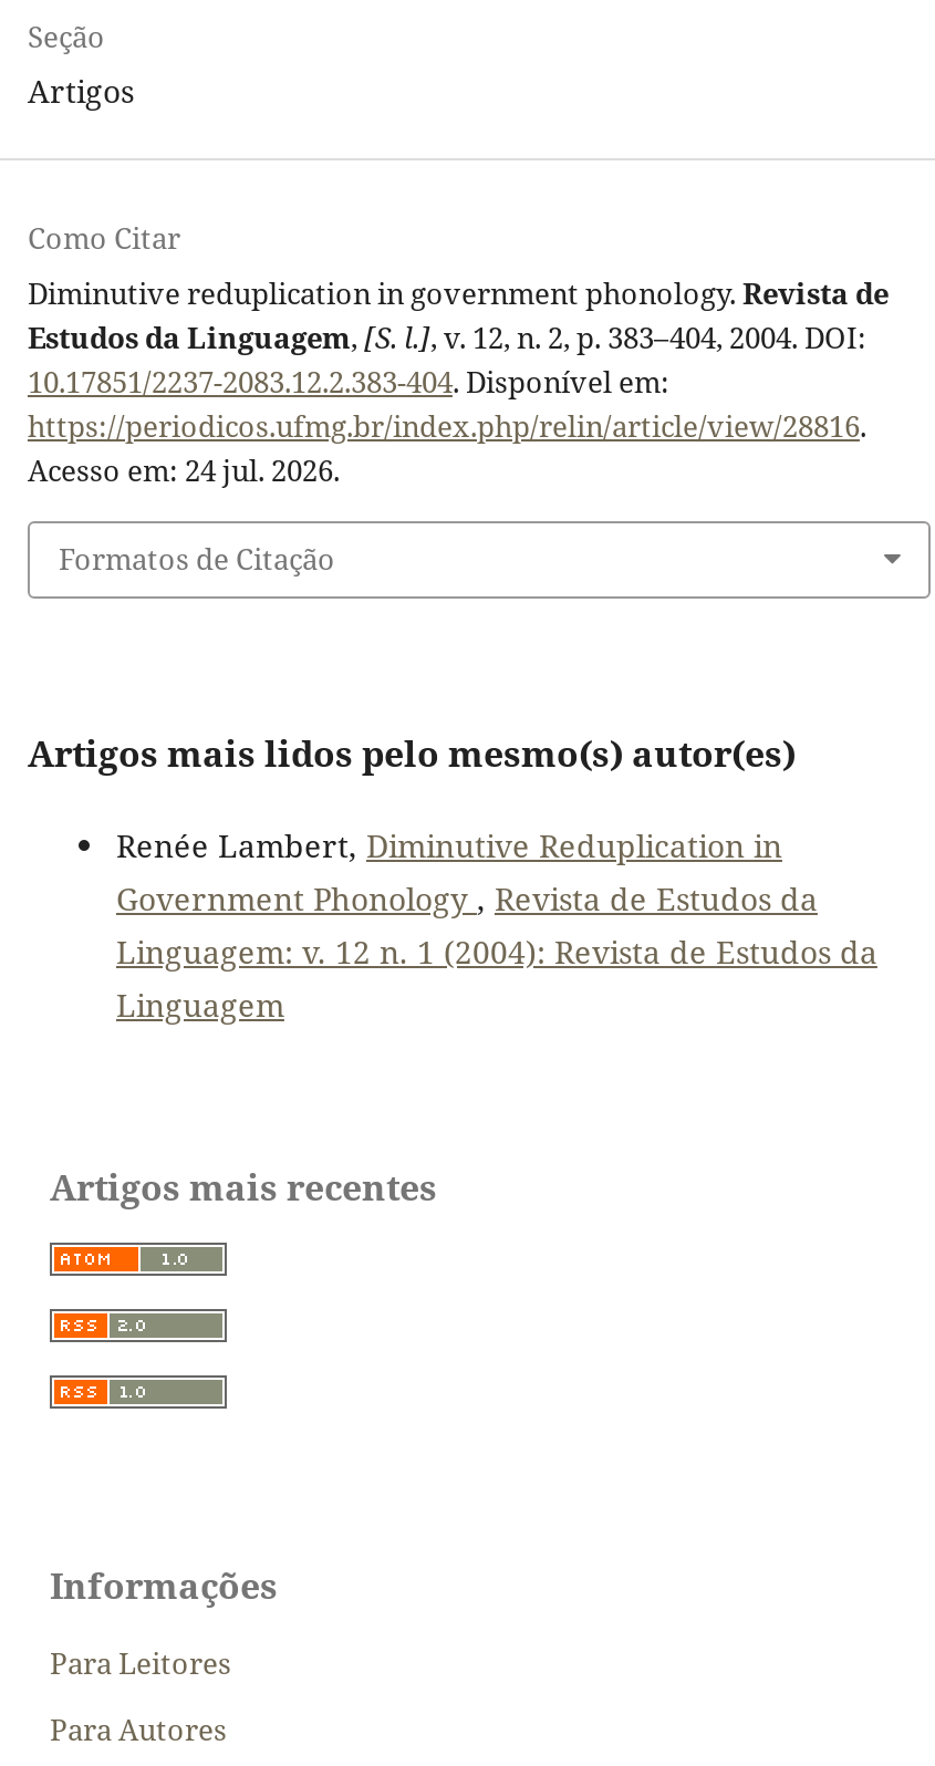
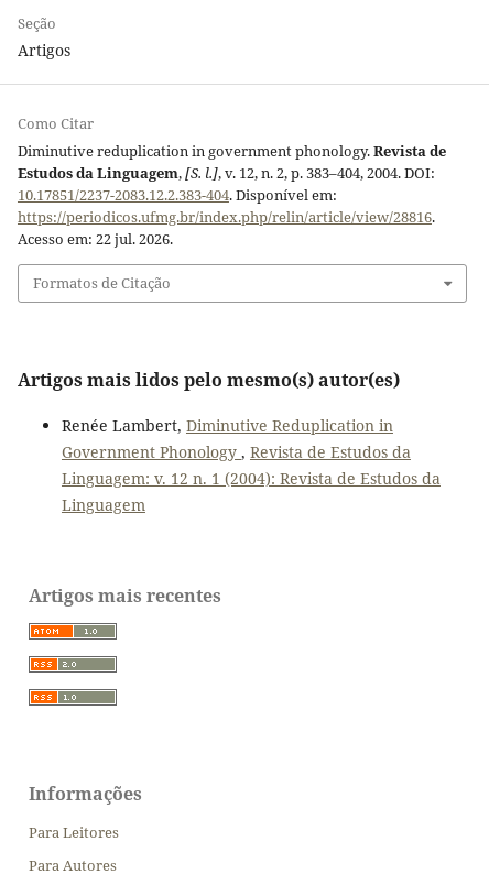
[28,451,340,491] Acesso em: 24 jul. 2026. -> [18,229,173,249] Acesso em: 22 jul. 2026.

